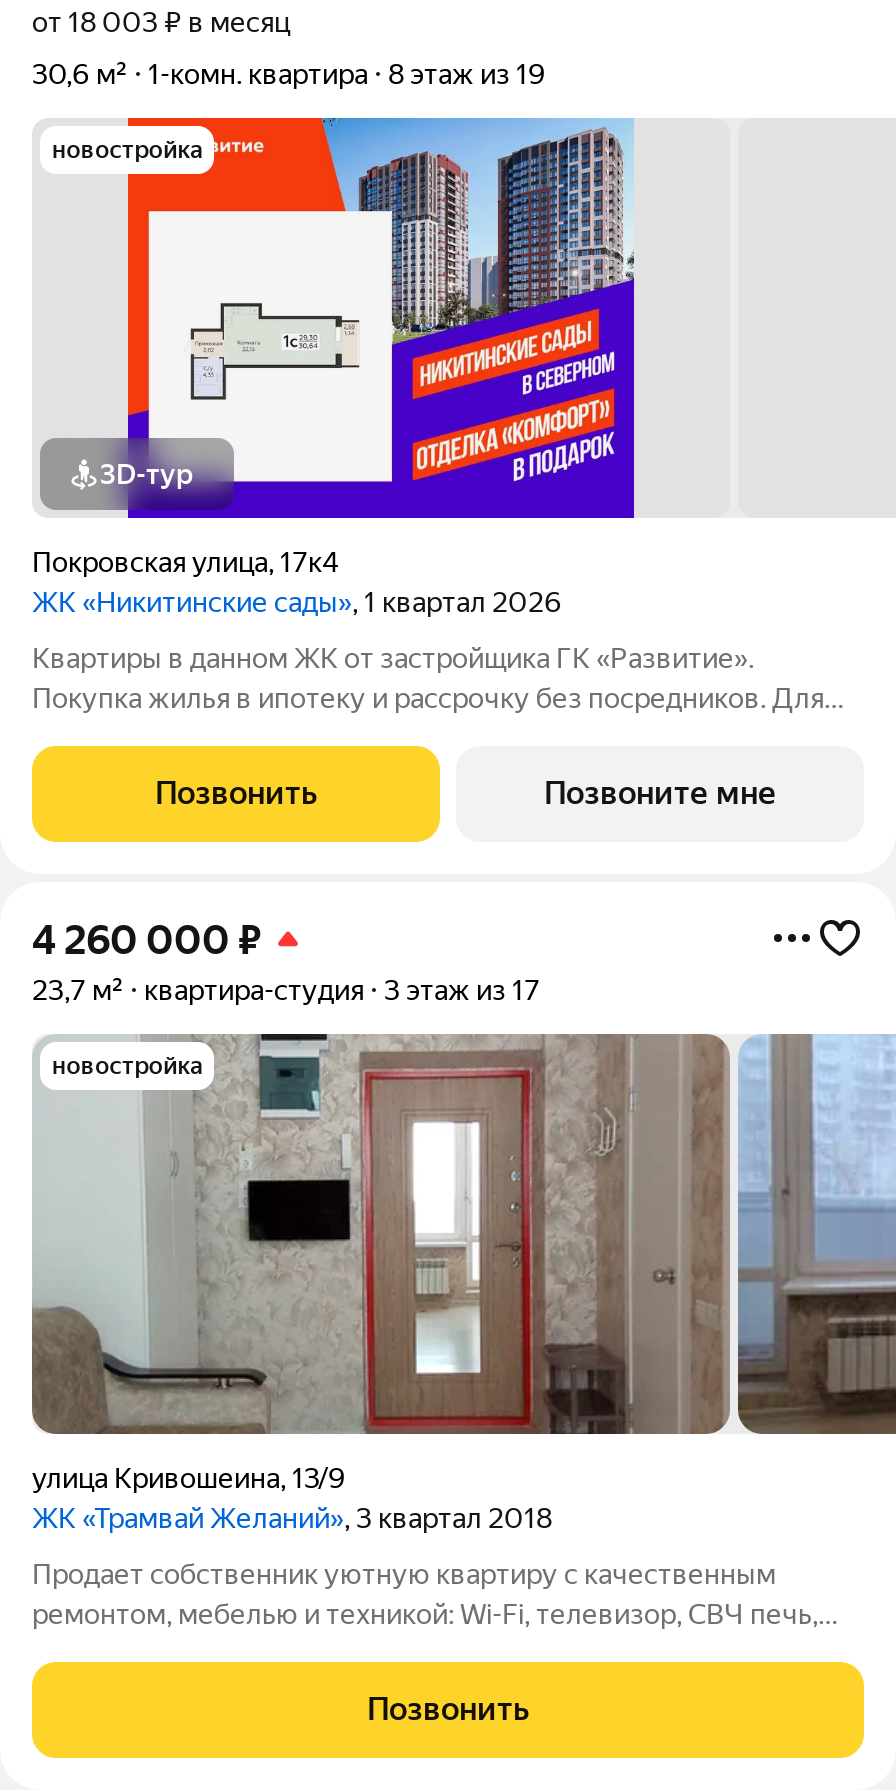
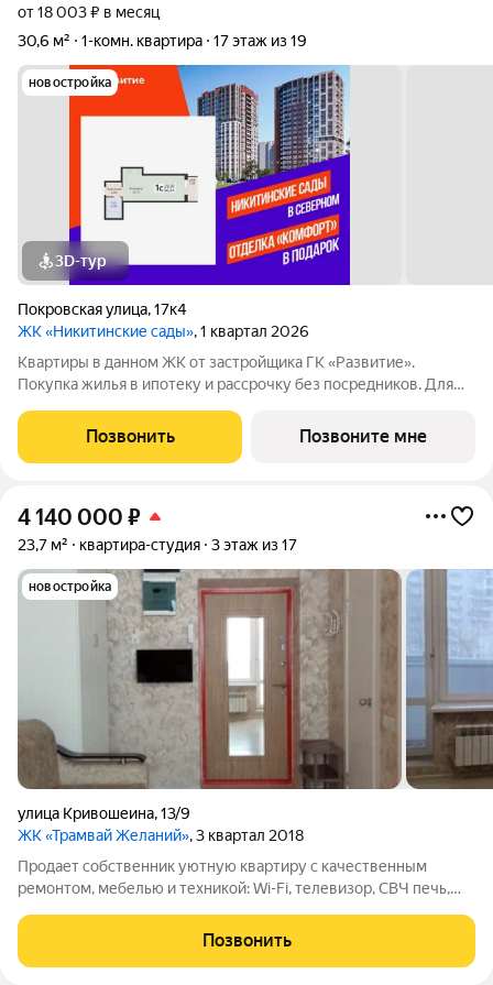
[32,58,546,90] 30,6 м² 1-комн. квартира 8 этаж из 19 -> [18,32,307,49] 30,6 м² 1-комн. квартира 17 этаж из 19
[32,916,262,964] 4 260 000 ₽ -> [18,504,141,530] 4 140 000 ₽

